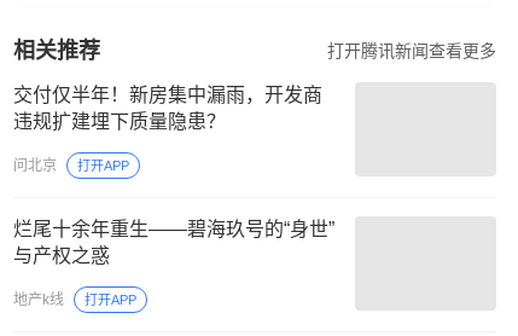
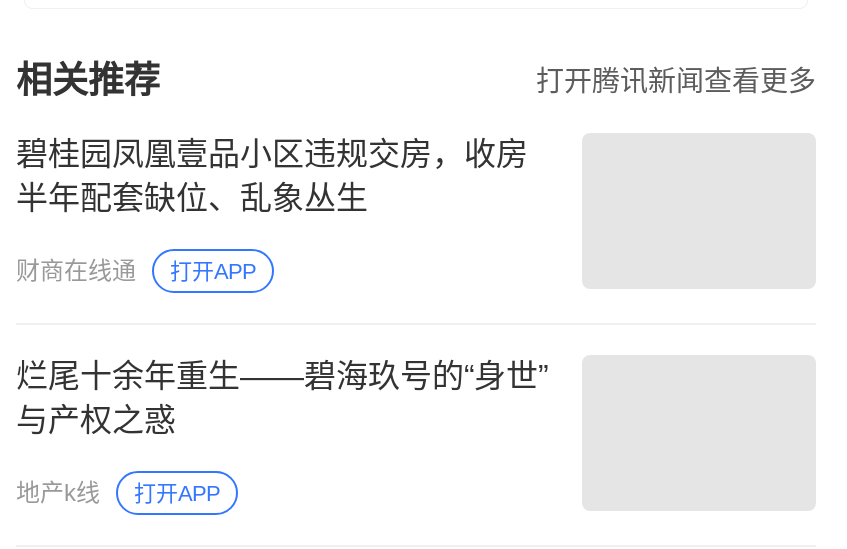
[13,85,322,132] 交付仅半年！新房集中漏雨，开发商 | 违规扩建埋下质量隐患？ -> [16,138,528,216] 碧桂园凤凰壹品小区违规交房，收房 | 半年配套缺位、乱象丛生
[13,158,57,175] 问北京 -> [16,258,136,286] 财商在线通

